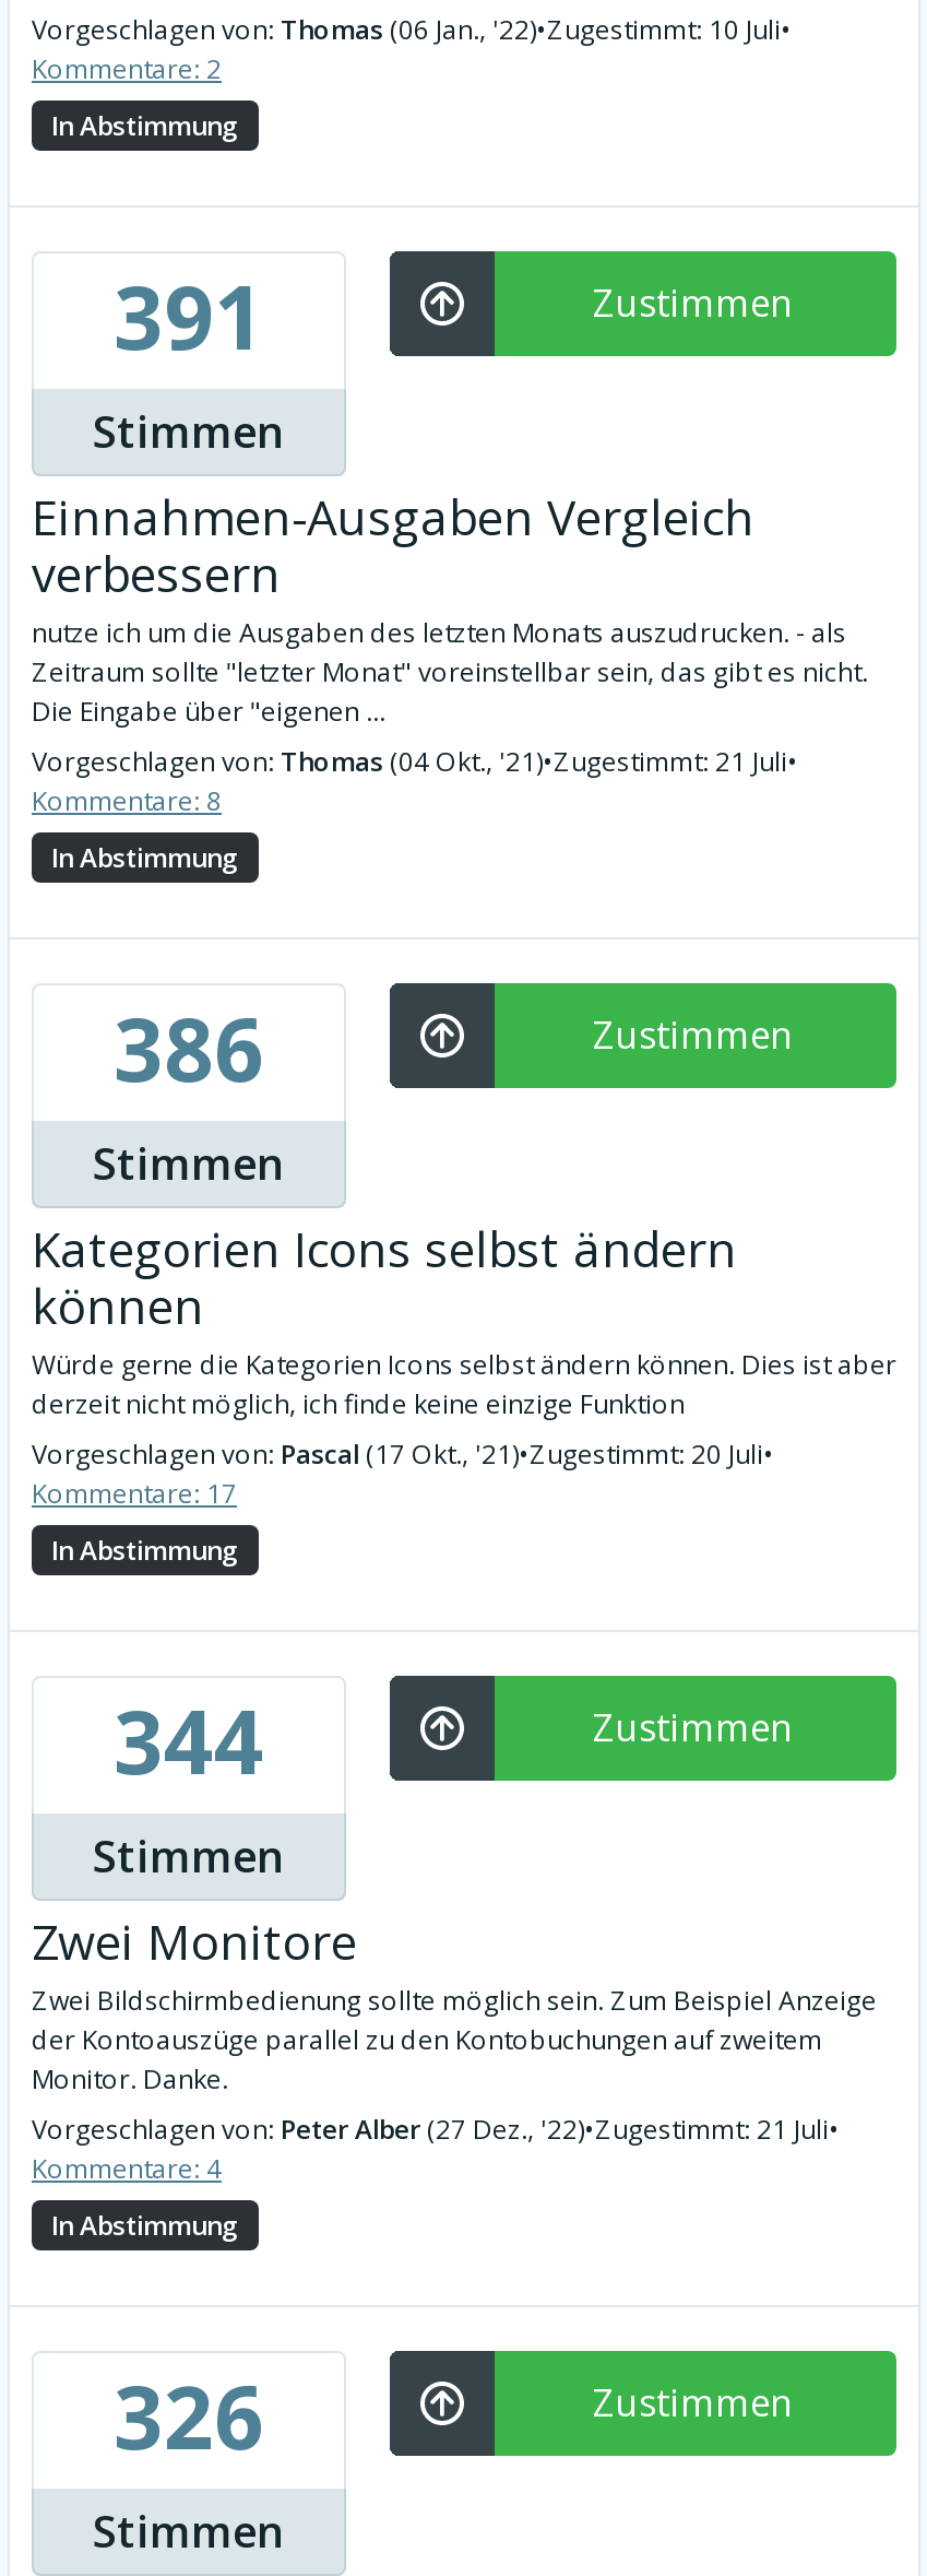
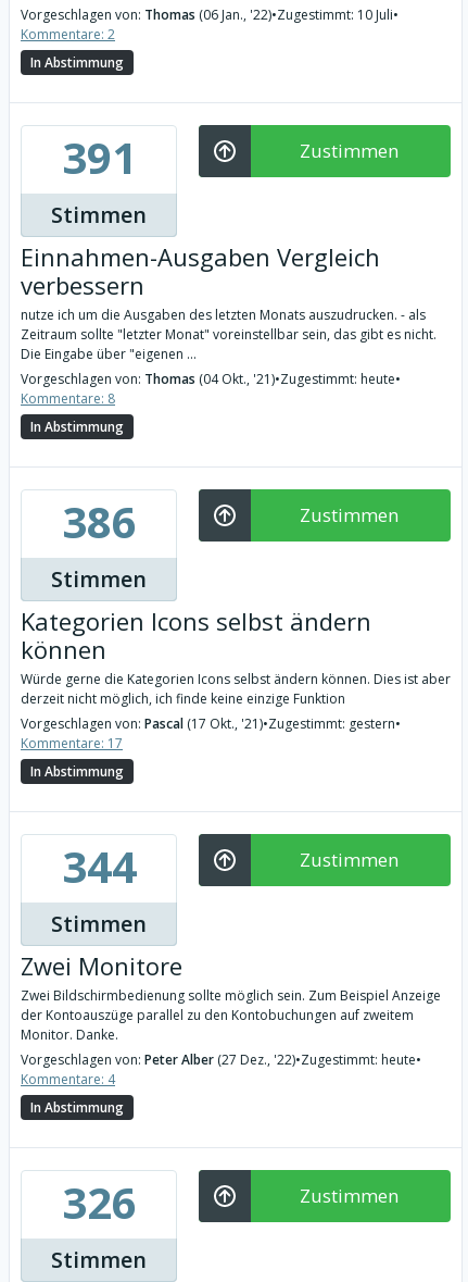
[32,743,798,780] Vorgeschlagen von: Thomas (04 Okt., '21) •Zugestimmt: 21 Juli• -> [21,370,401,388] Vorgeschlagen von: Thomas (04 Okt., '21) •Zugestimmt: heute•
[32,1435,774,1473] Vorgeschlagen von: Pascal (17 Okt., '21) •Zugestimmt: 20 Juli• -> [21,714,401,733] Vorgeschlagen von: Pascal (17 Okt., '21) •Zugestimmt: gestern•
[32,2111,840,2148] Vorgeschlagen von: Peter Alber (27 Dez., '22)•Zugestimmt: 21 Juli• -> [21,1050,421,1069] Vorgeschlagen von: Peter Alber (27 Dez., '22)•Zugestimmt: heute•

